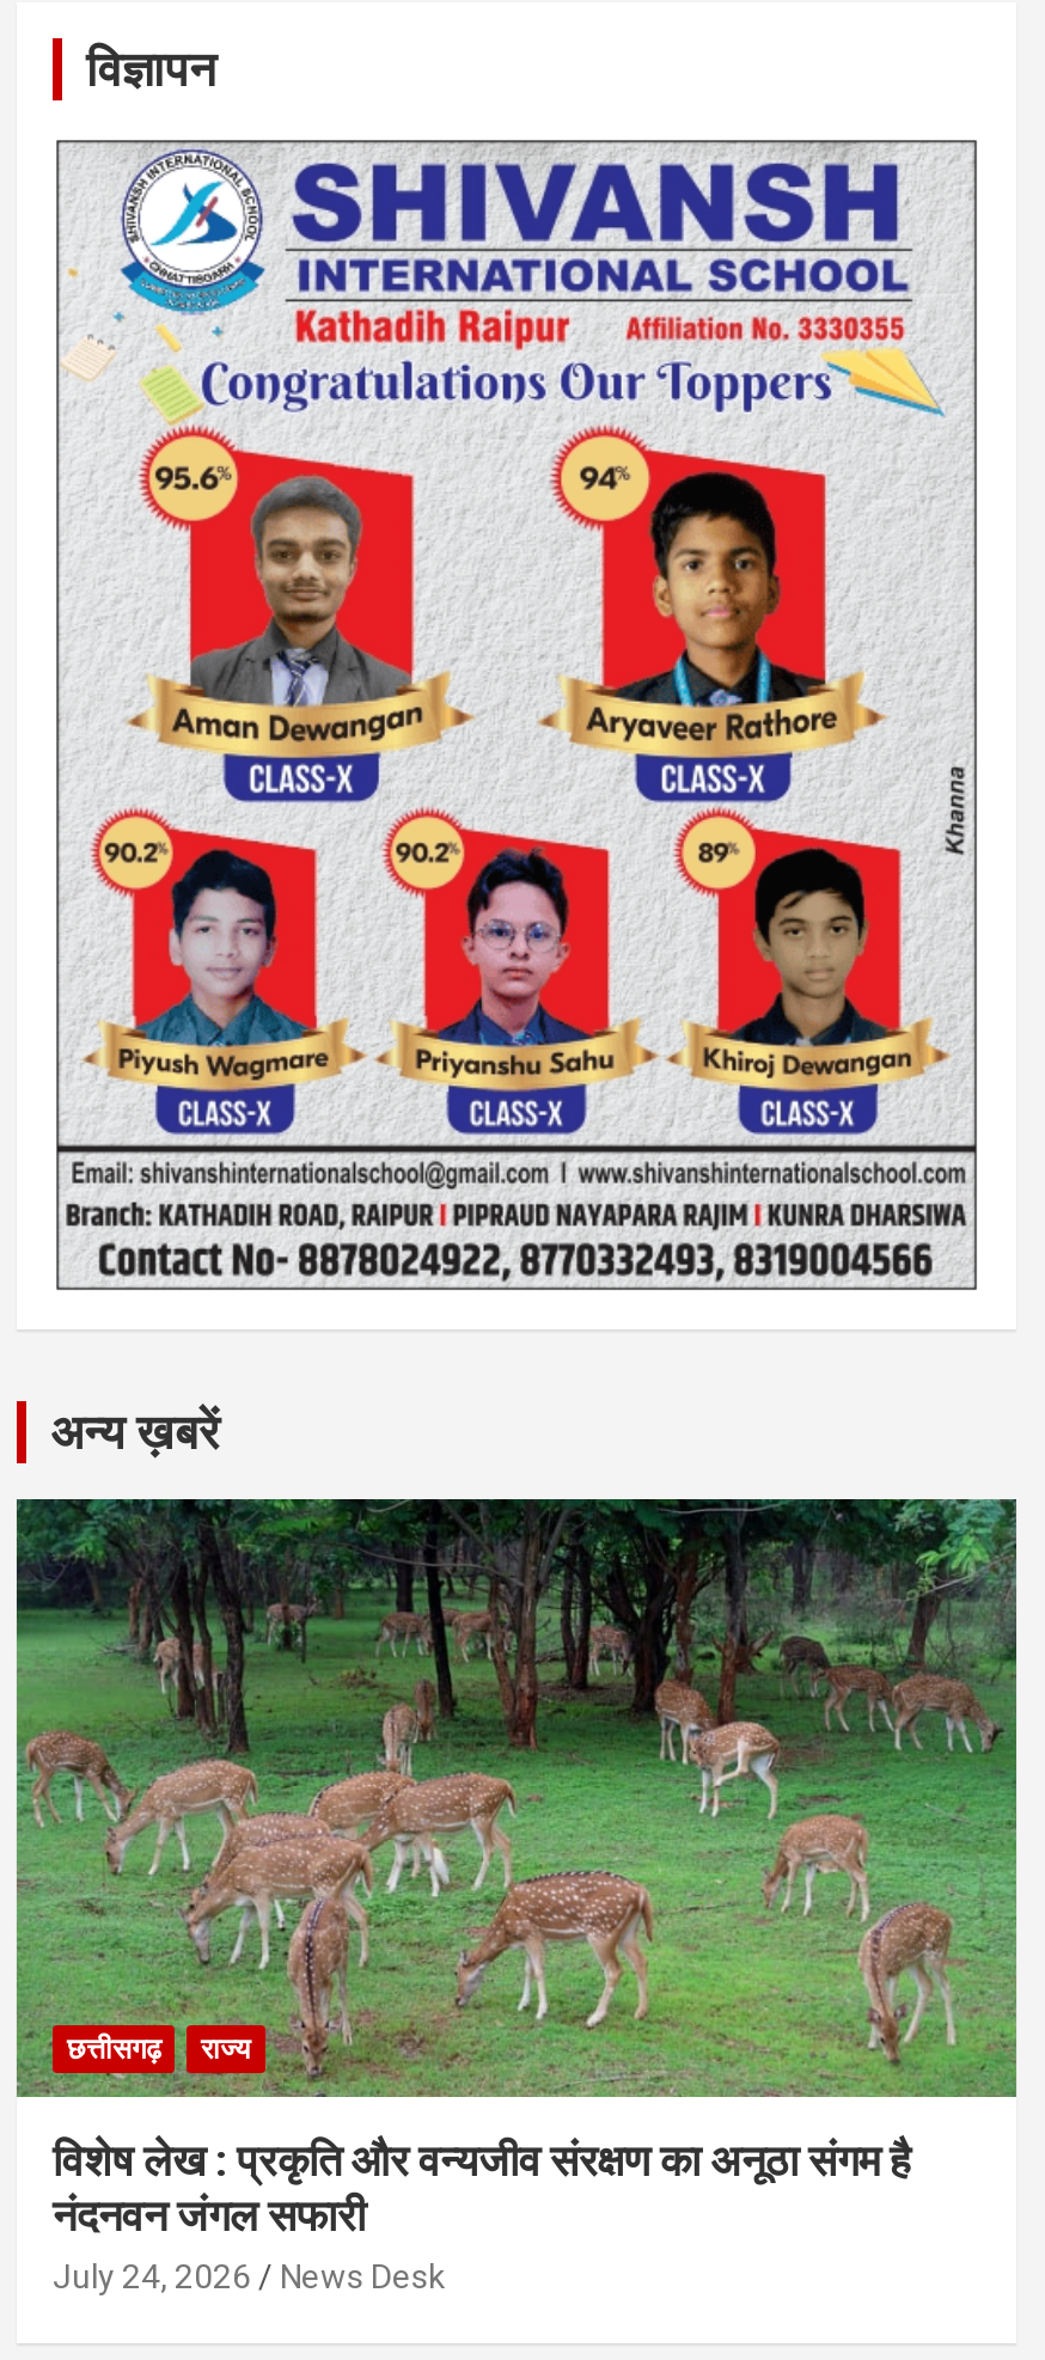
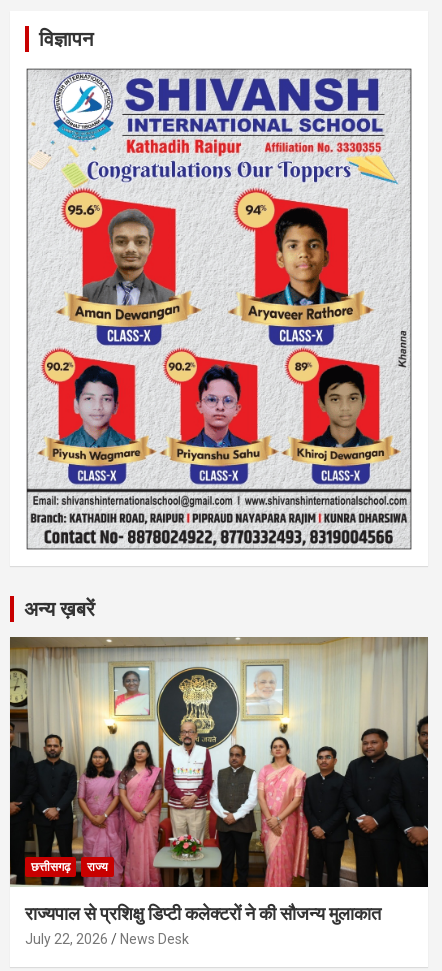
[14,1497,1019,2296] [image] | विशेष लेख : प्रकृति और वन्यजीव संरक्षण का अनूठा संगम है | नंदनवन जंगल सफारी | July 24, 2026 -> [9,636,429,947] [image] | राज्यपाल से प्रशिक्षु डिप्टी कलेक्टरों ने की सौजन्य मुलाकात | July 22, 2026

